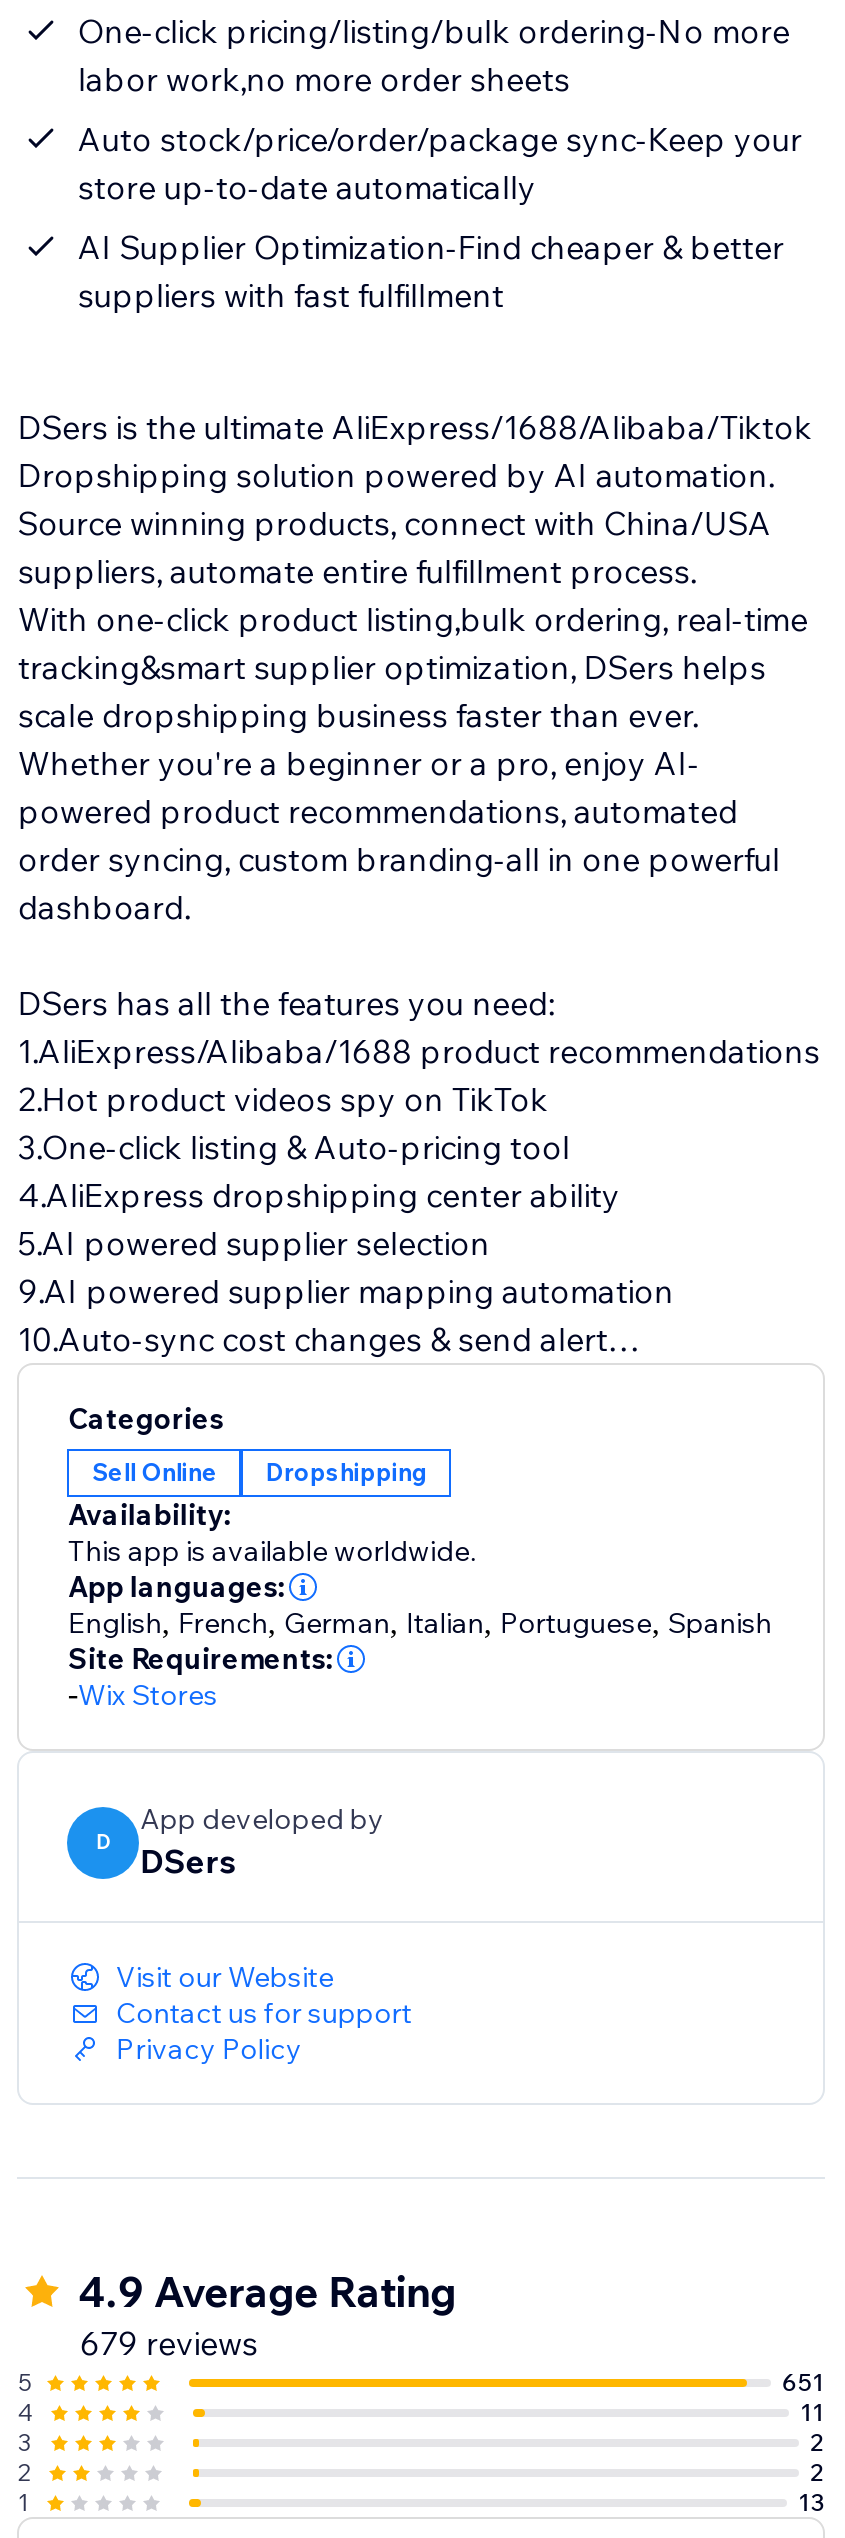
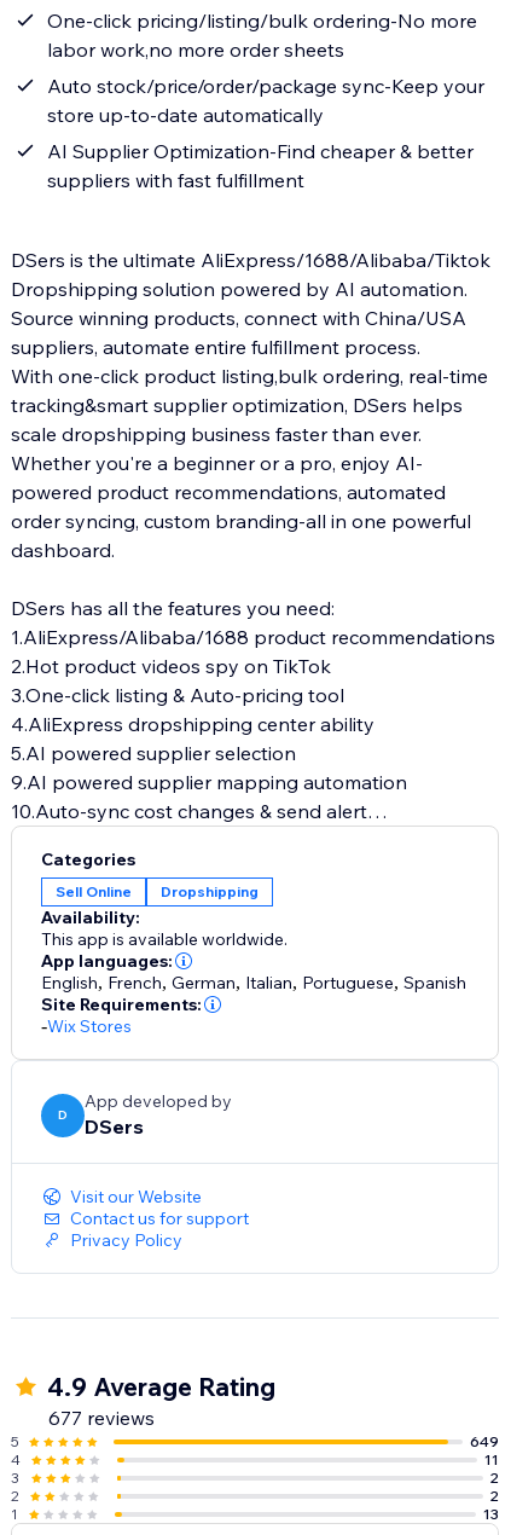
[80,2323,258,2363] 679 reviews -> [49,1406,155,1430] 677 reviews
[782,2367,824,2397] 651 -> [469,1432,498,1451] 649

